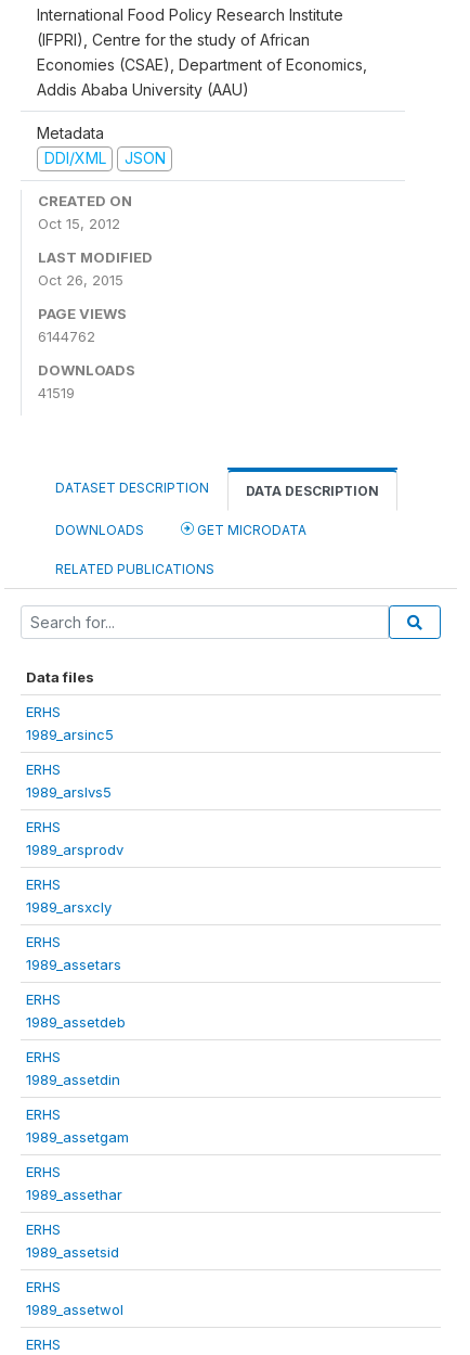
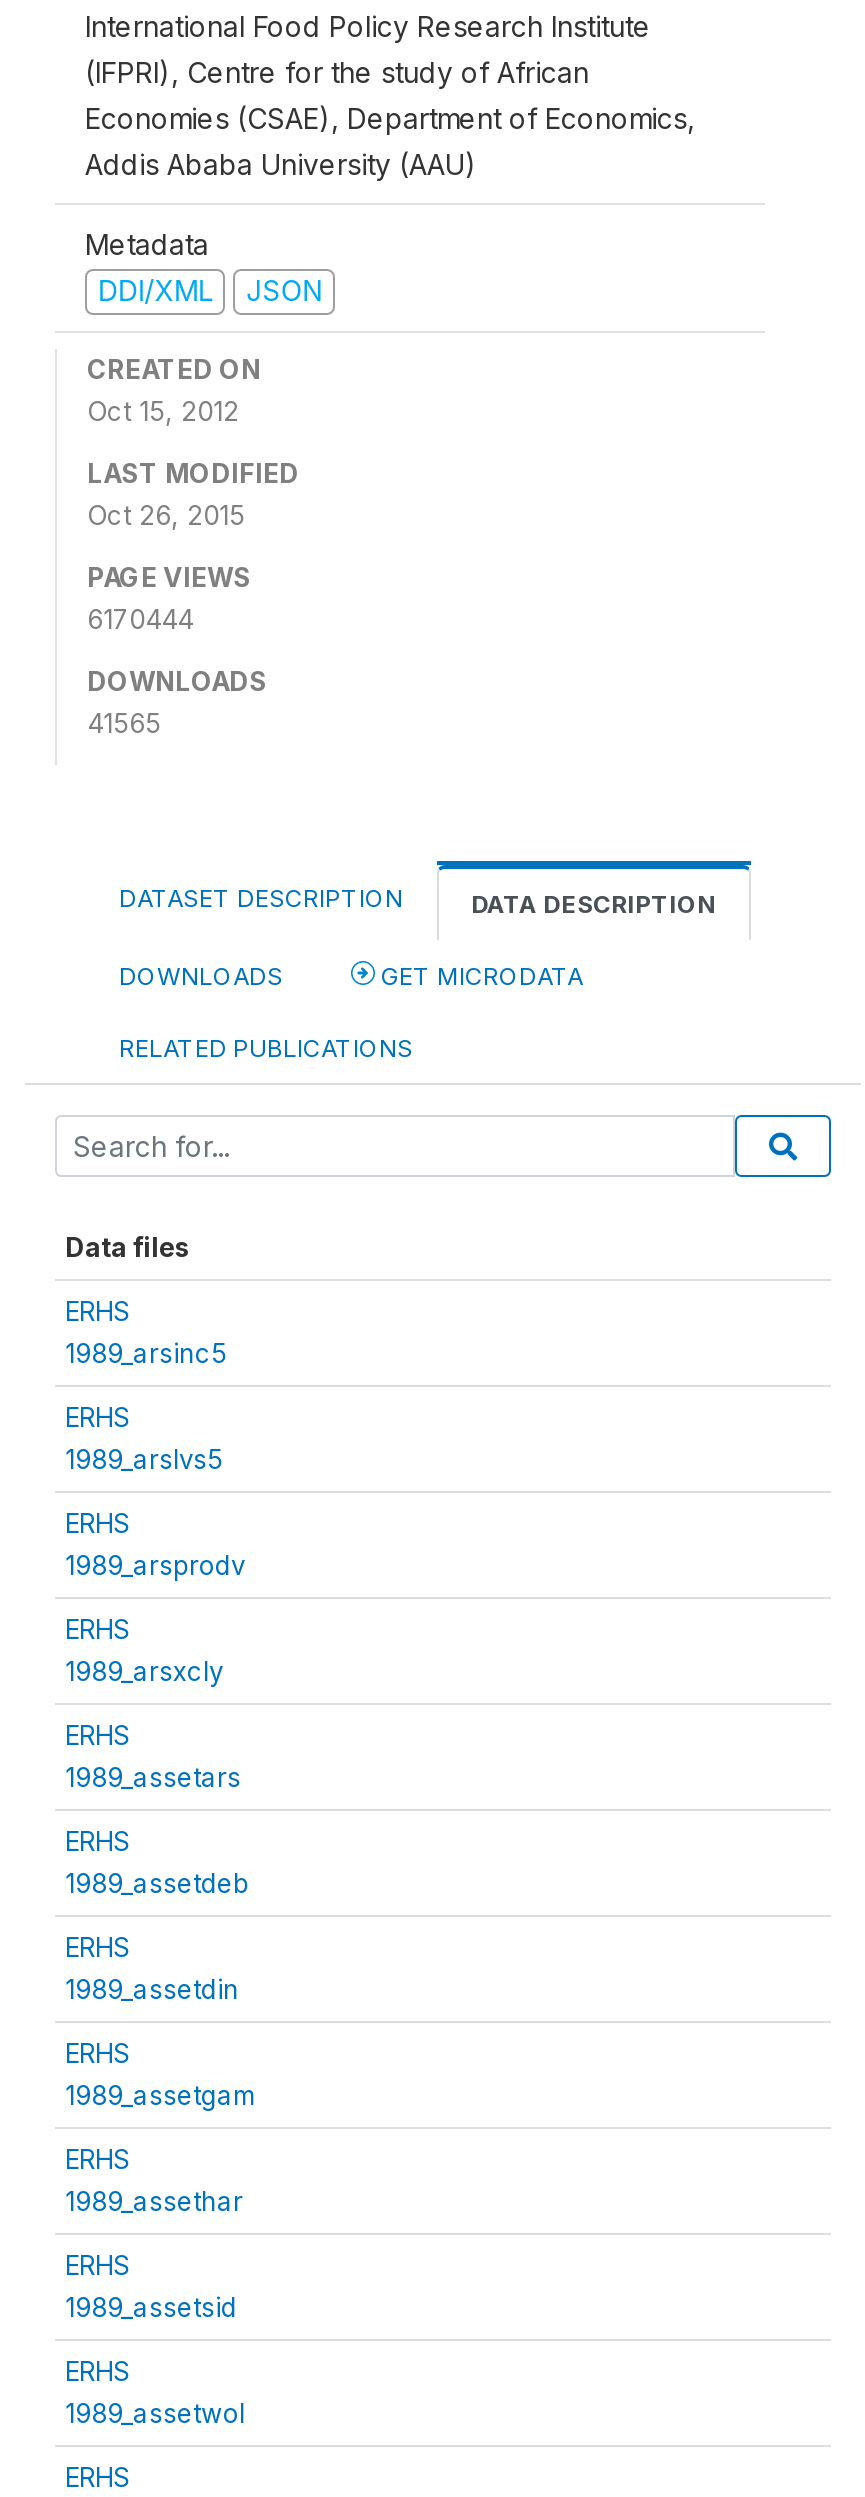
[38,327,95,344] 6144762 -> [87,602,193,634] 6170444
[38,384,75,401] 41519 -> [87,706,161,738] 41565

